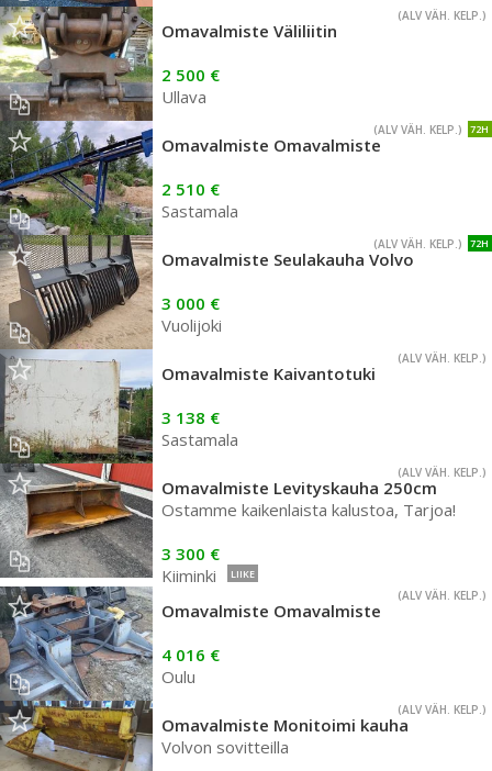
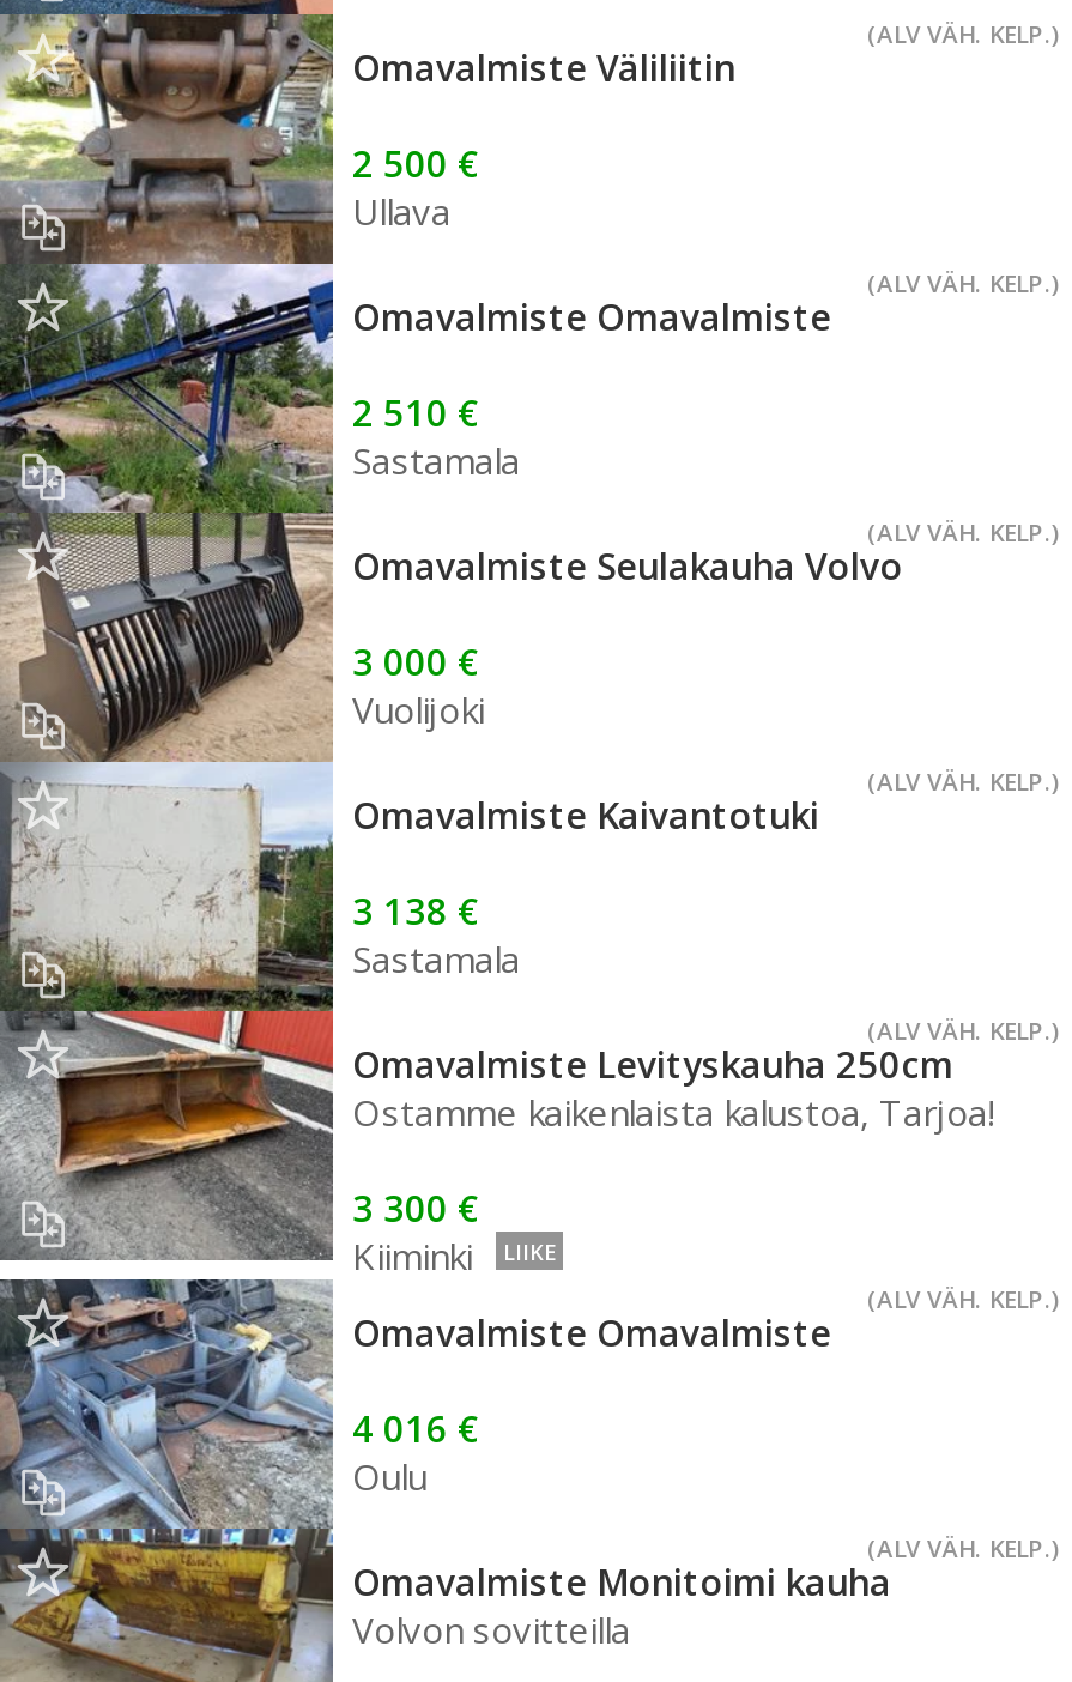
[470,122,489,136] 72H -> none
[470,236,489,250] 72H -> none

